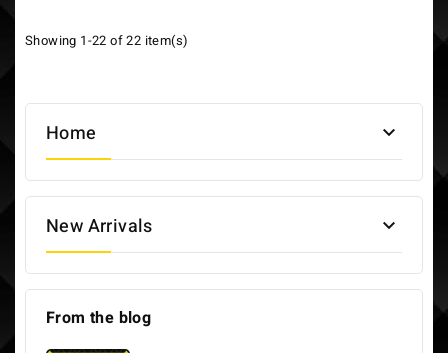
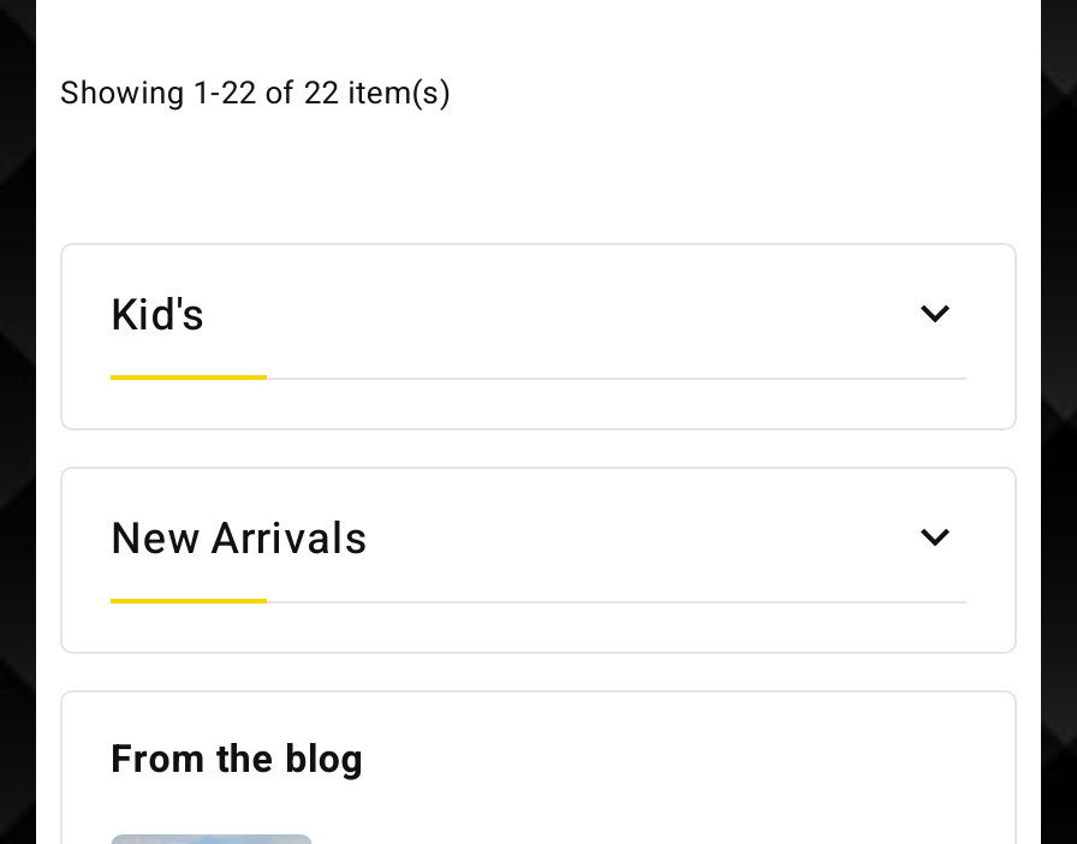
[46,120,97,147] Home -> [111,284,204,349] Kid's

